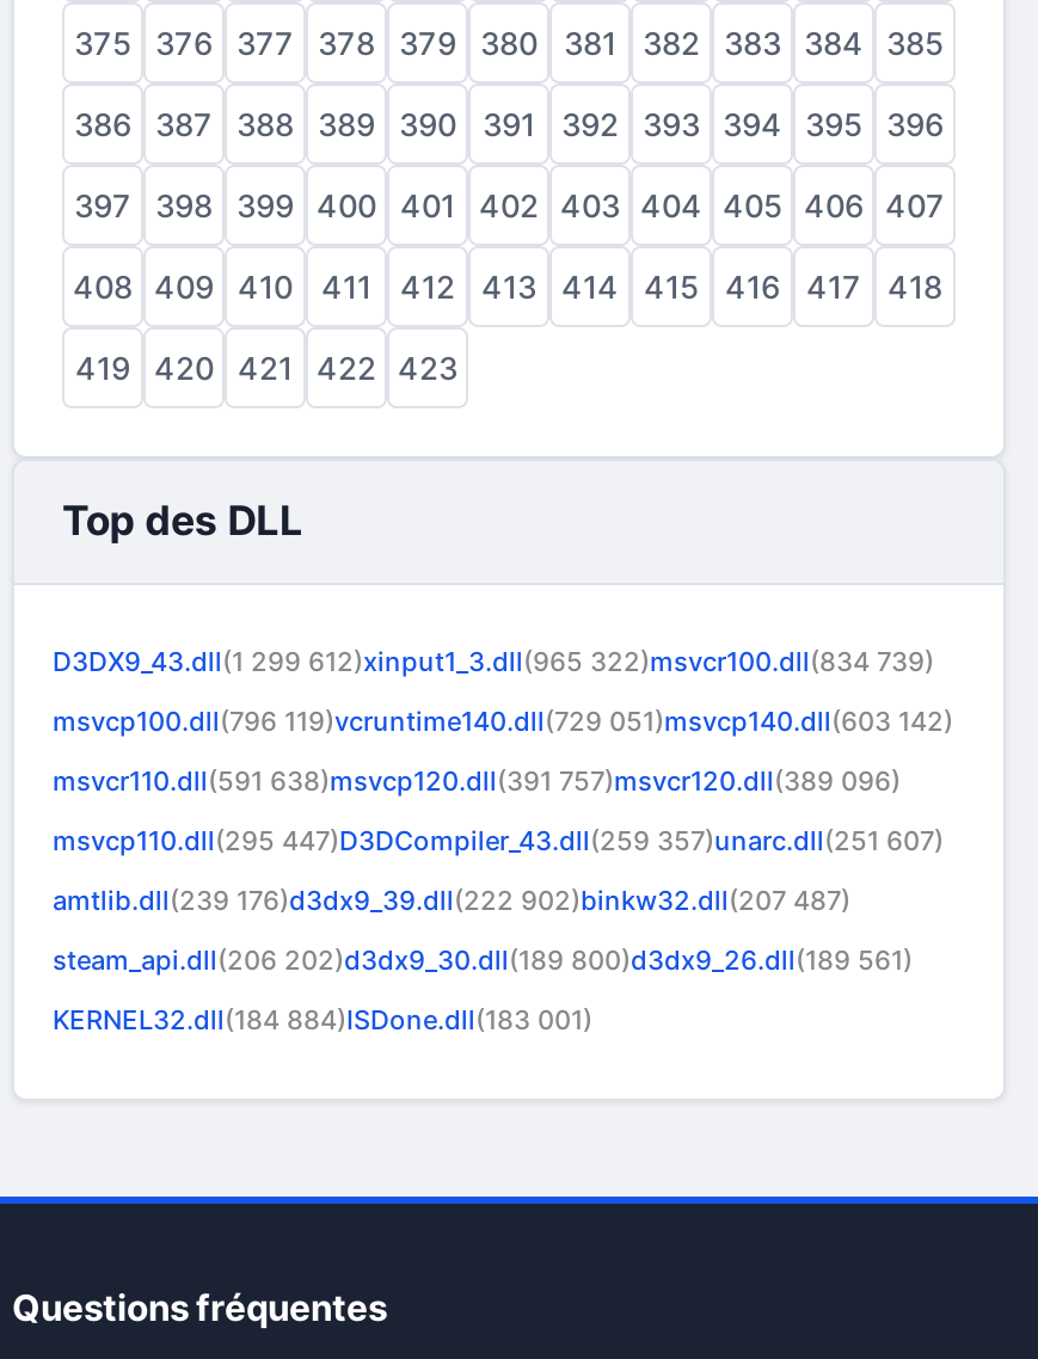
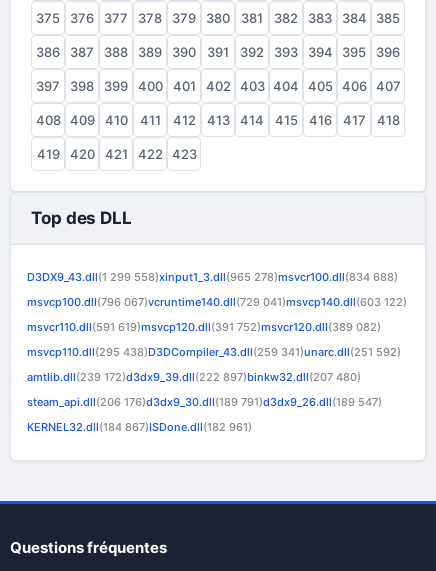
[53,645,934,678] D3DX9_43.dll(1 299 612)xinput1_3.dll(965 322)msvcr100.dll(834 739) -> [27,270,398,284] D3DX9_43.dll(1 299 558)xinput1_3.dll(965 278)msvcr100.dll(834 688)
[53,705,953,738] msvcp100.dll(796 119)vcruntime140.dll(729 051)msvcp140.dll(603 142) -> [27,295,407,309] msvcp100.dll(796 067)vcruntime140.dll(729 041)msvcp140.dll(603 122)
[53,764,901,798] msvcr110.dll(591 638)msvcp120.dll(391 757)msvcr120.dll(389 096) -> [27,320,381,334] msvcr110.dll(591 619)msvcp120.dll(391 752)msvcr120.dll(389 082)
[53,824,944,857] msvcp110.dll(295 447)D3DCompiler_43.dll(259 357)unarc.dll(251 607) -> [27,345,401,359] msvcp110.dll(295 438)D3DCompiler_43.dll(259 341)unarc.dll(251 592)
[53,884,850,917] amtlib.dll(239 176)d3dx9_39.dll(222 902)binkw32.dll(207 487) -> [27,370,361,384] amtlib.dll(239 172)d3dx9_39.dll(222 897)binkw32.dll(207 480)
[53,943,913,977] steam_api.dll(206 202)d3dx9_30.dll(189 800)d3dx9_26.dll(189 561) -> [27,395,382,409] steam_api.dll(206 176)d3dx9_30.dll(189 791)d3dx9_26.dll(189 547)
[53,1003,592,1037] KERNEL32.dll(184 884)ISDone.dll(183 001) -> [27,420,252,434] KERNEL32.dll(184 867)ISDone.dll(182 961)

